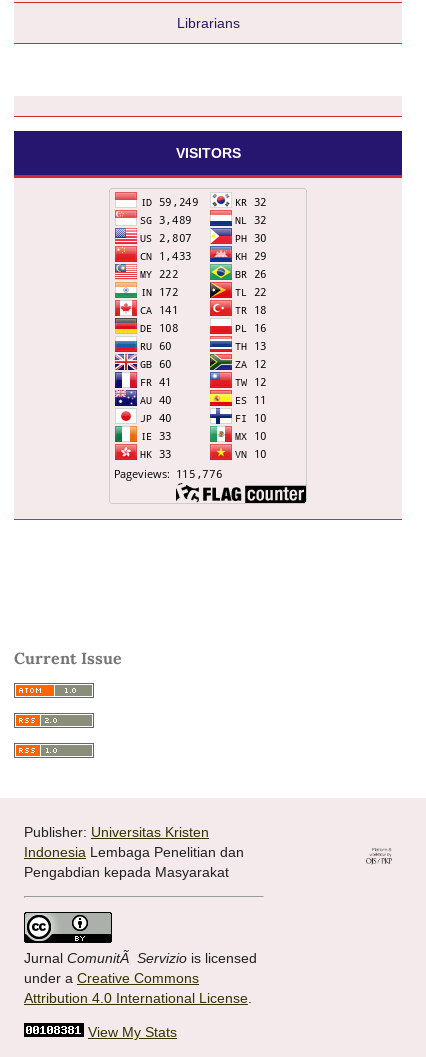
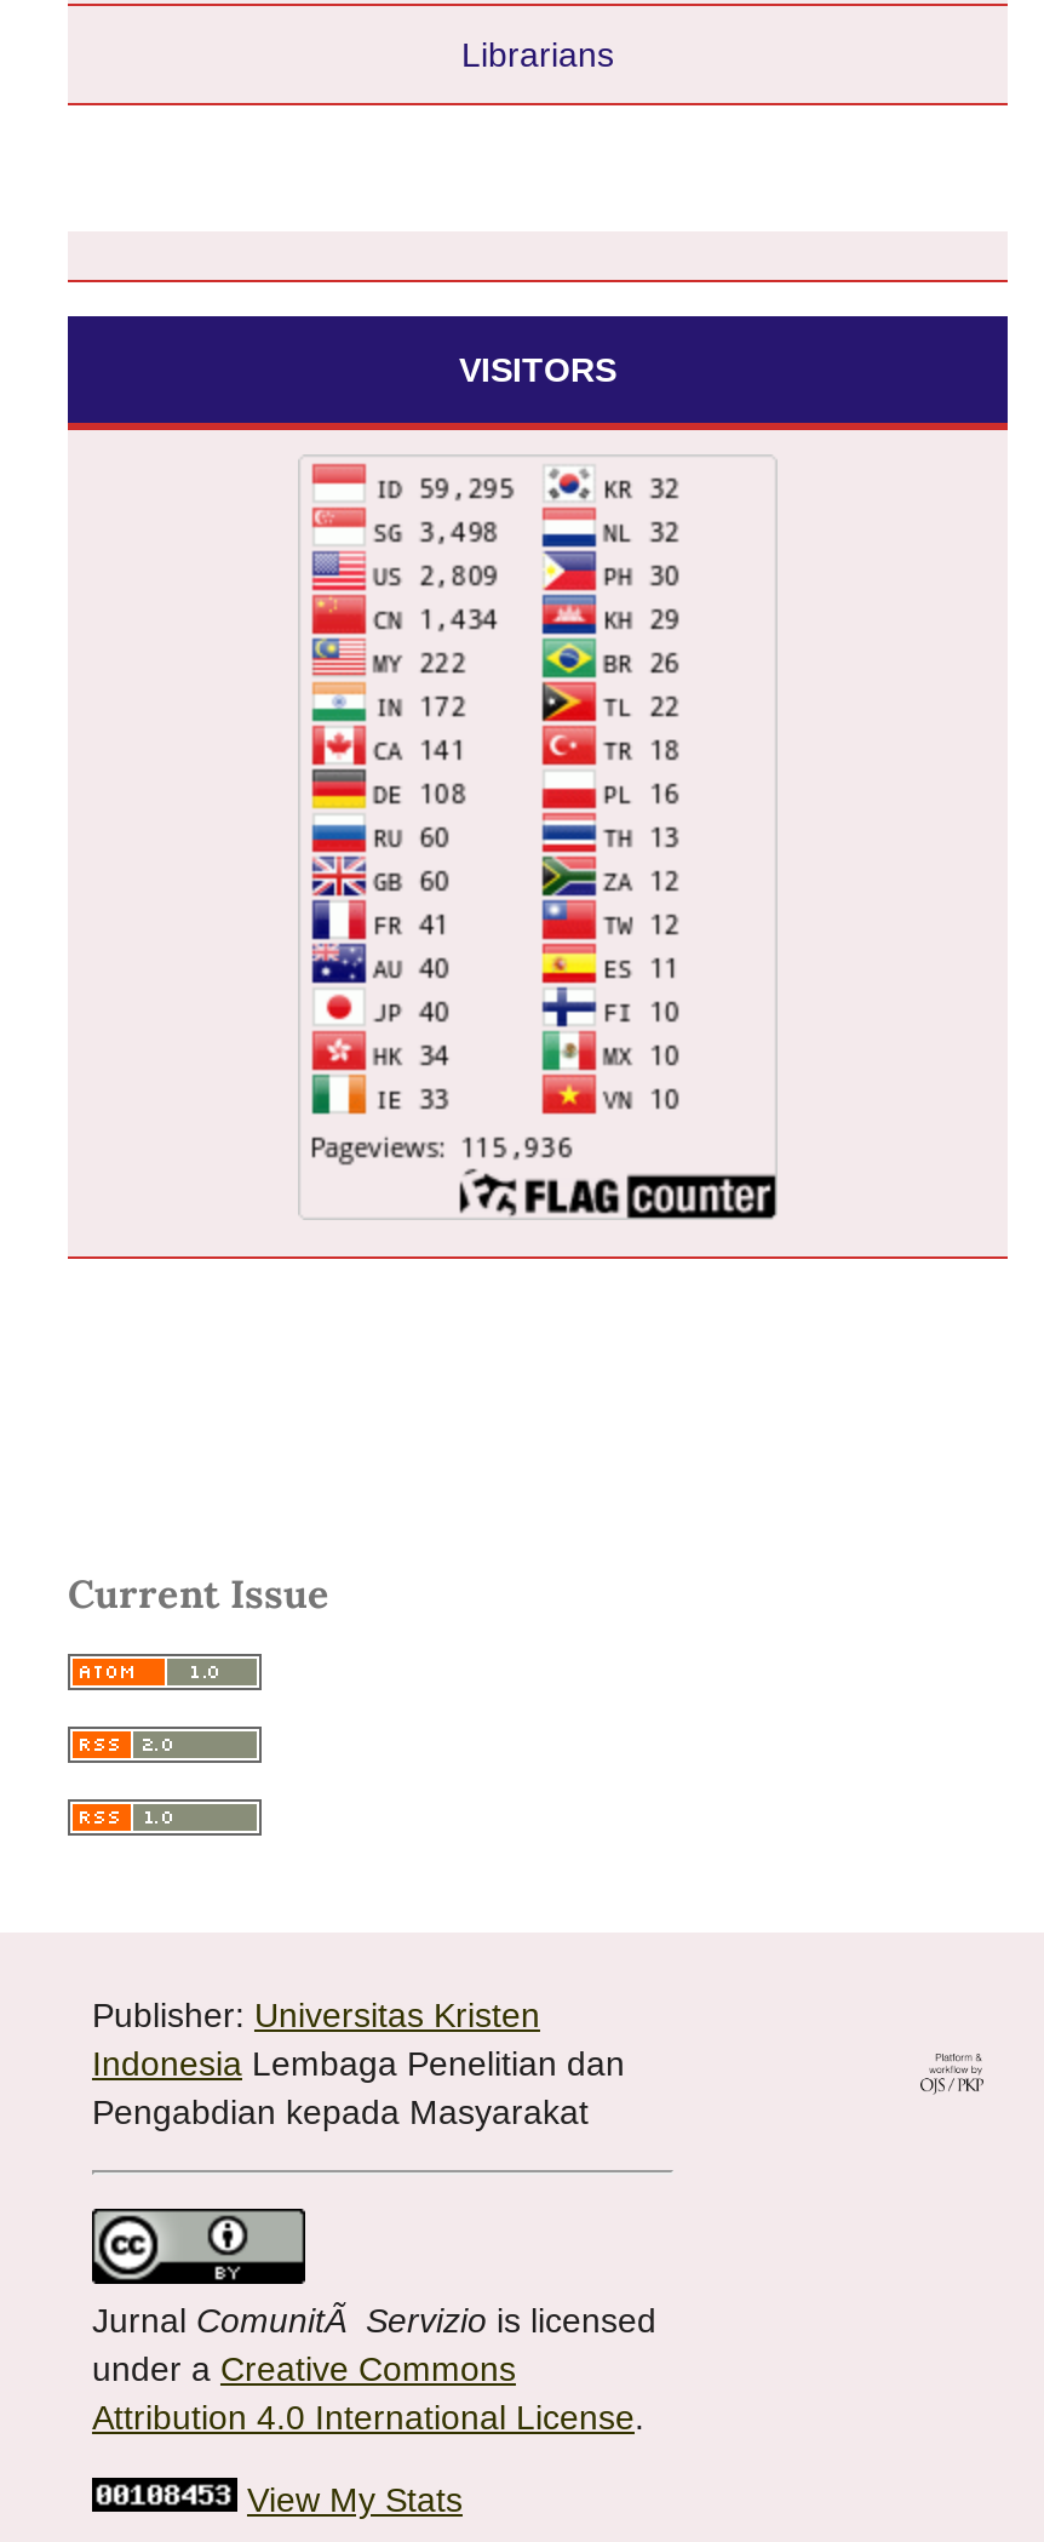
[114,425,146,461] [image] -> [310,1029,388,1116] [image]

